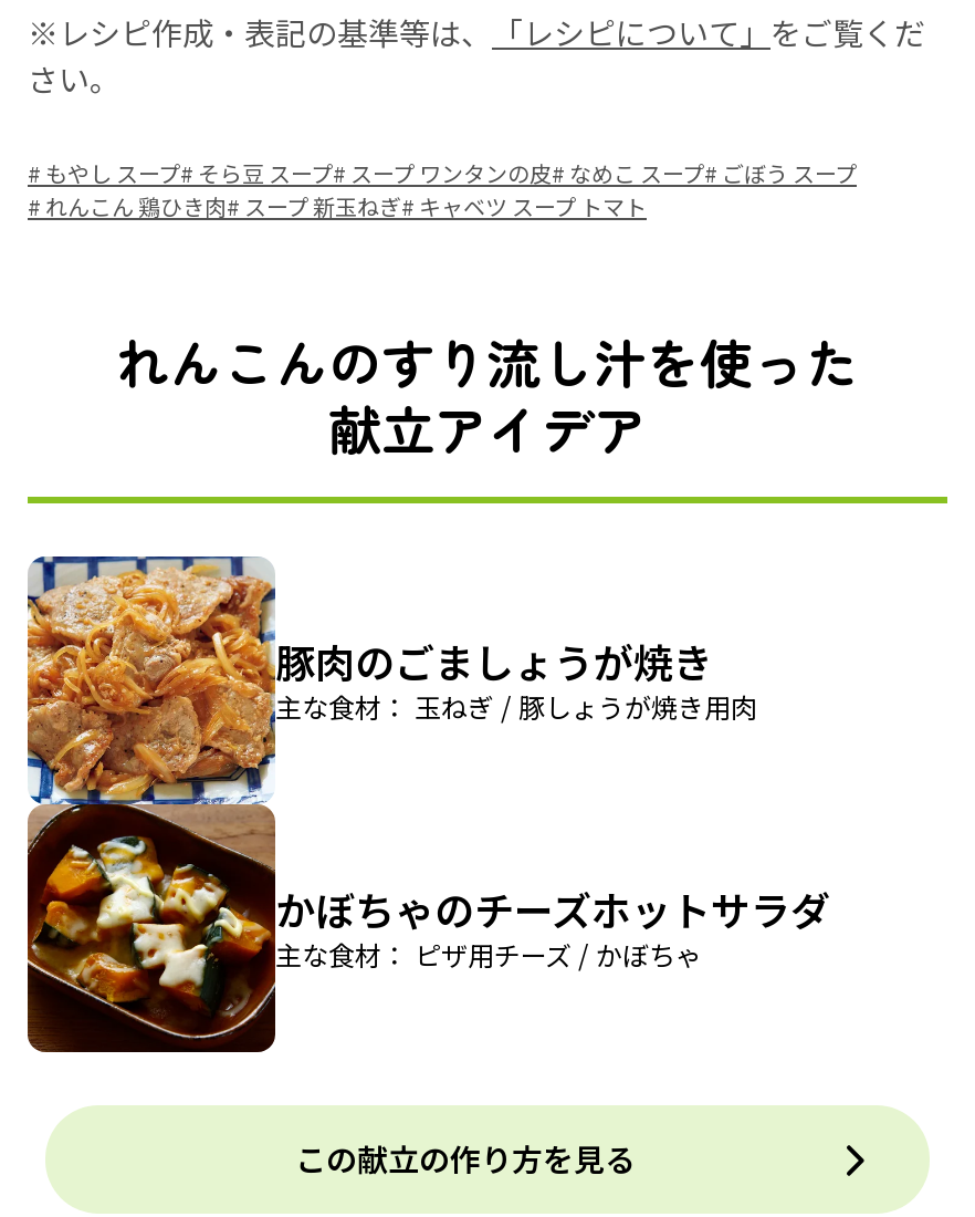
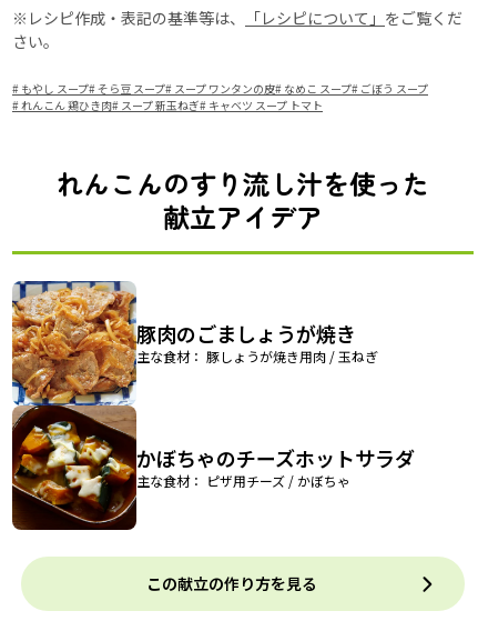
[275,688,757,725] 主な食材： 玉ねぎ / 豚しょうが焼き用肉 -> [136,347,378,366] 主な食材： 豚しょうが焼き用肉 / 玉ねぎ

